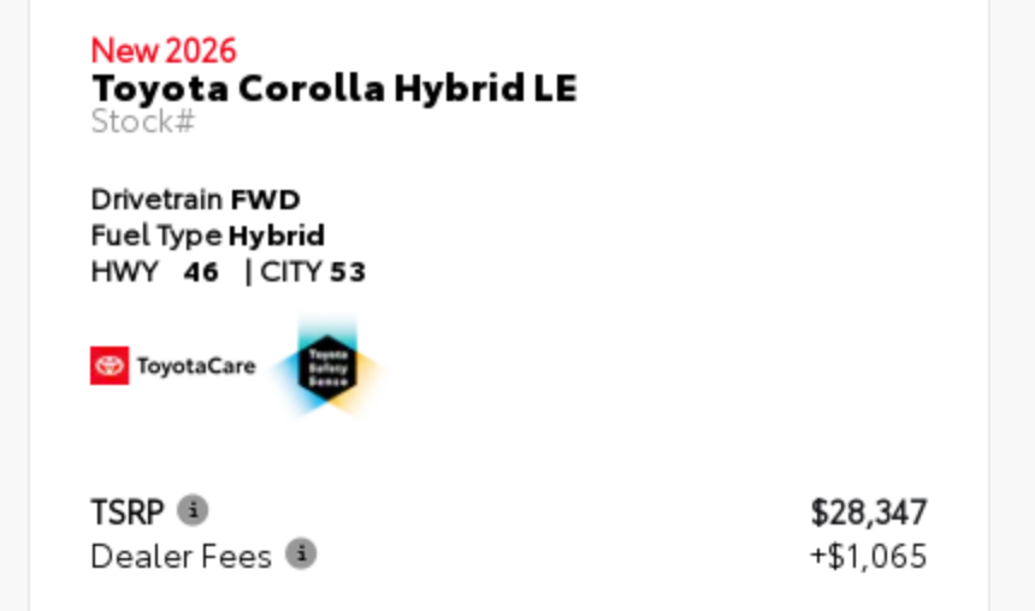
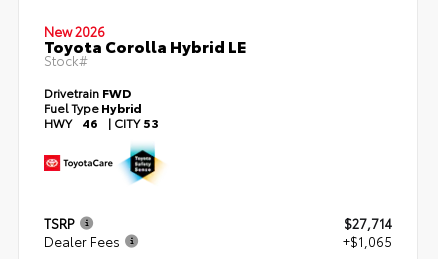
[810,489,928,532] $28,347 -> [344,214,392,232] $27,714

